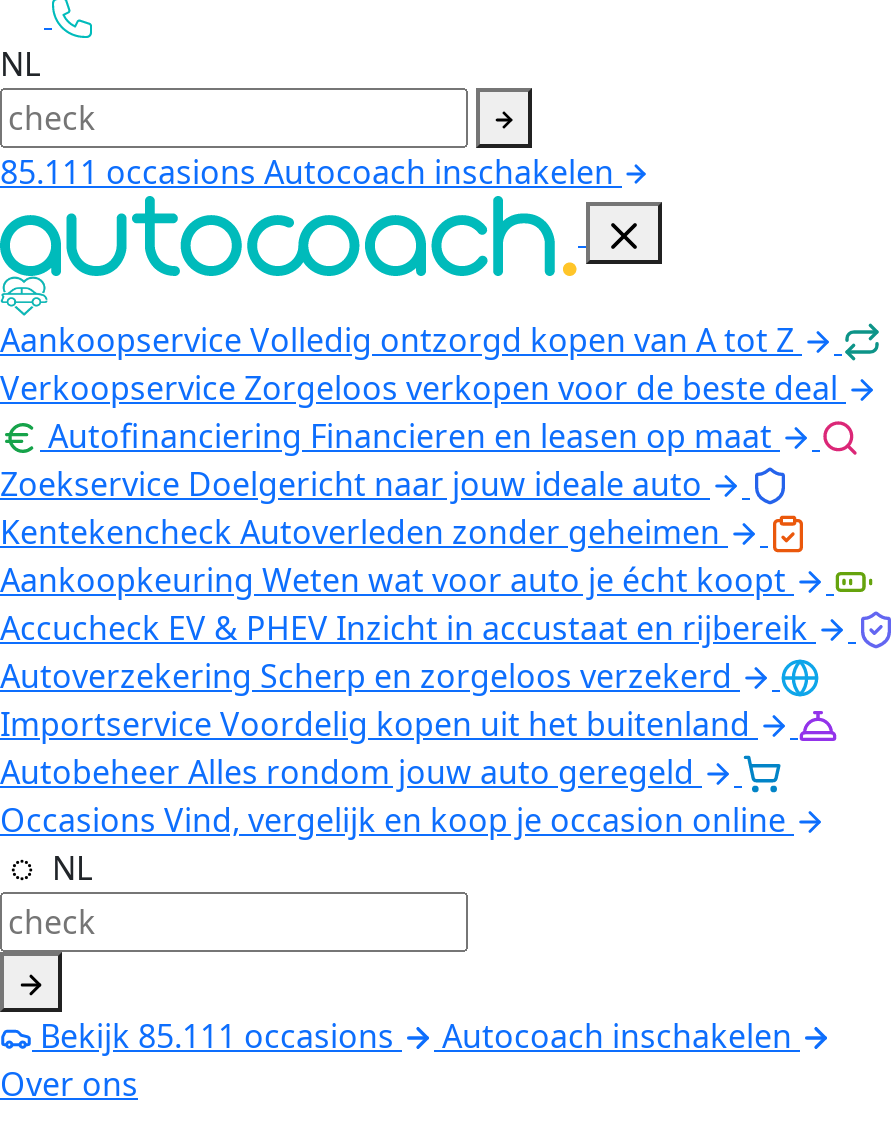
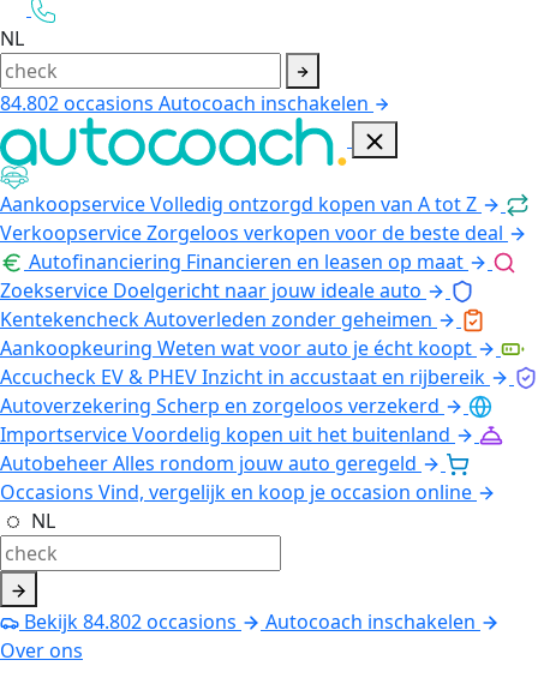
[0,149,622,193] 85.111 occasions Autocoach inschakelen -> [0,90,373,116] 84.802 occasions Autocoach inschakelen
[32,1013,394,1057] Bekijk 85.111 occasions -> [19,608,237,634] Bekijk 84.802 occasions

